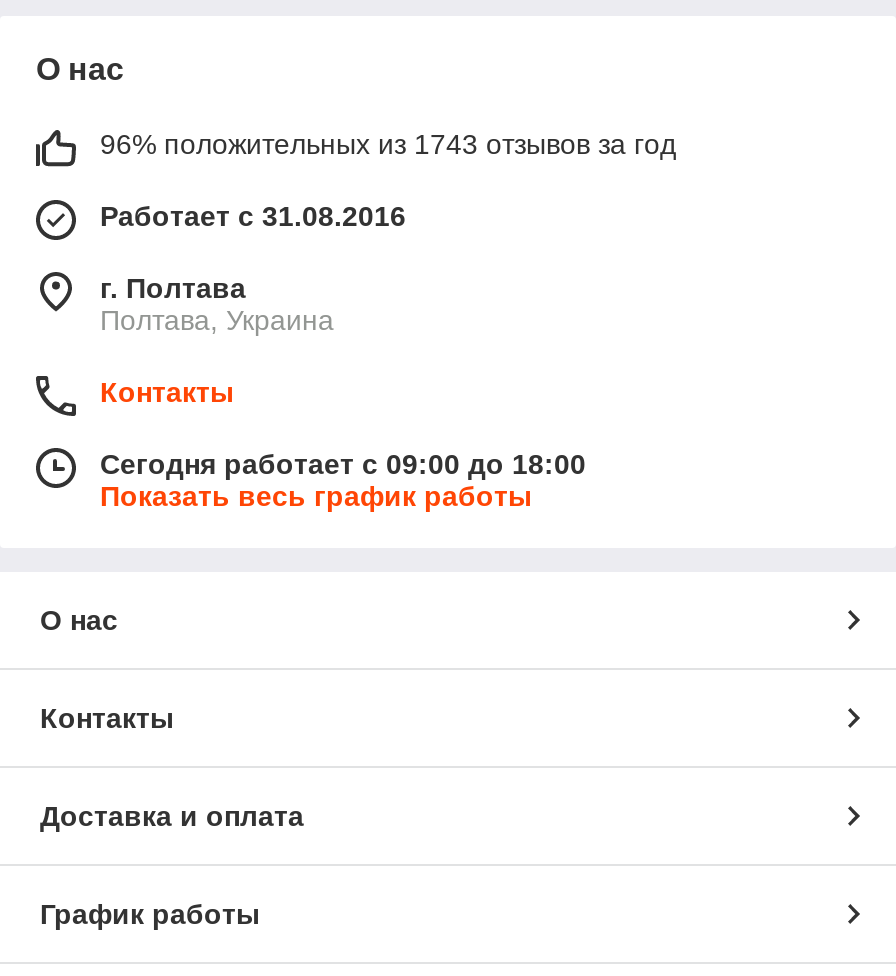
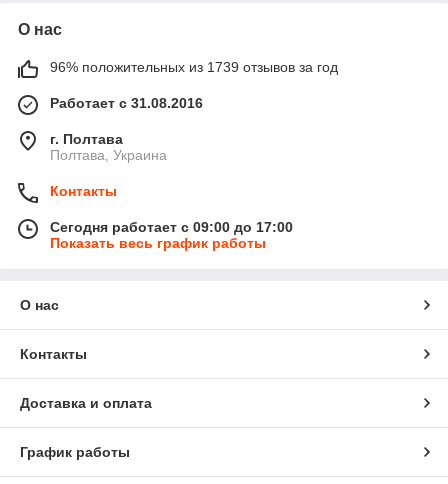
[100,128,676,160] 96% положительных из 1743 отзывов за год -> [50,59,338,75] 96% положительных из 1739 отзывов за год
[100,448,586,480] Сегодня работает с 09:00 до 18:00 -> [50,219,293,235] Сегодня работает с 09:00 до 17:00

